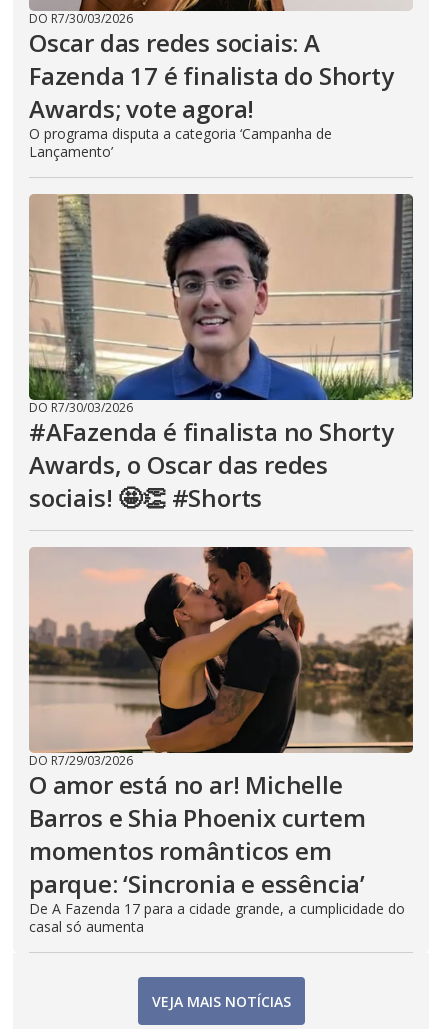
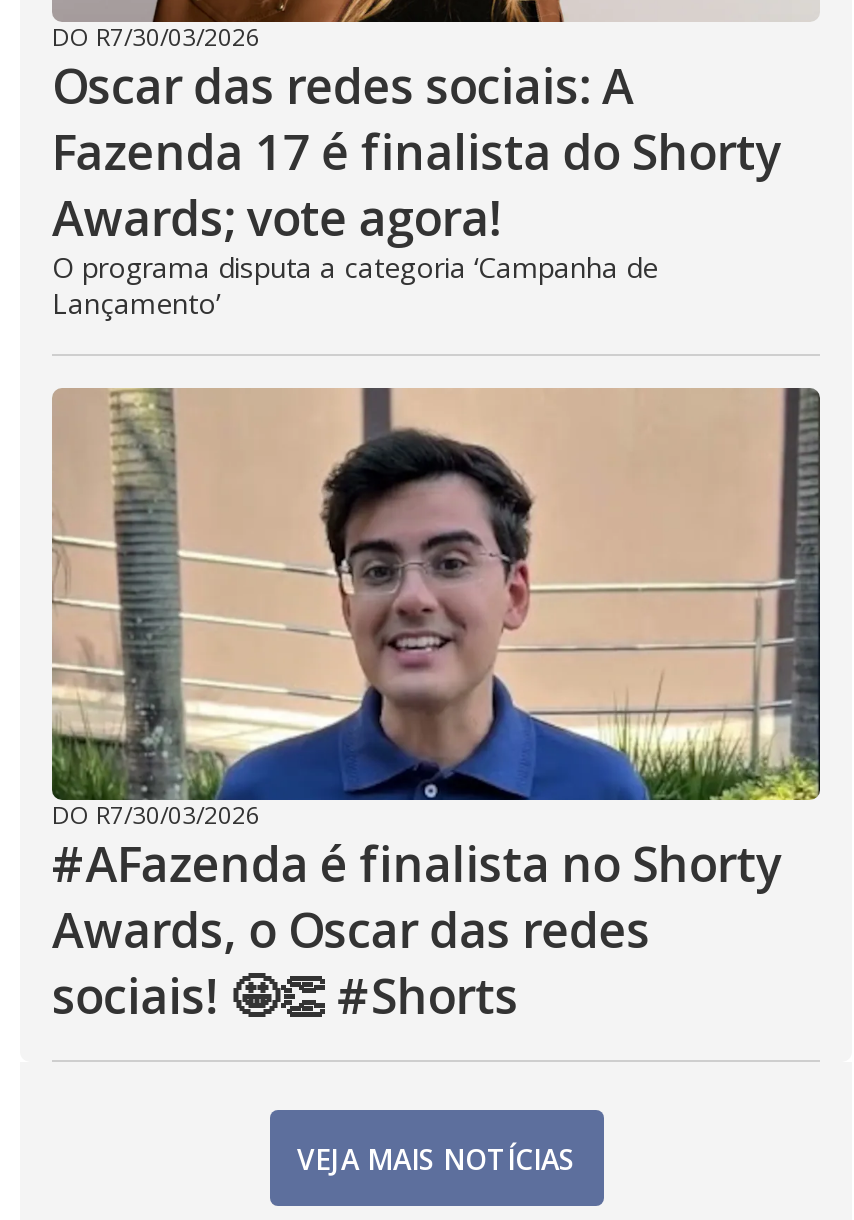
[29,546,414,936] [image] | DO R7/29/03/2026 | O amor está no ar! Michelle | Barros e Shia Phoenix curtem | momentos românticos em | parque: ‘Sincronia e essência’ | De A Fazenda 17 para a cidade grande, a cumplicidade do | casal só aumenta -> none

